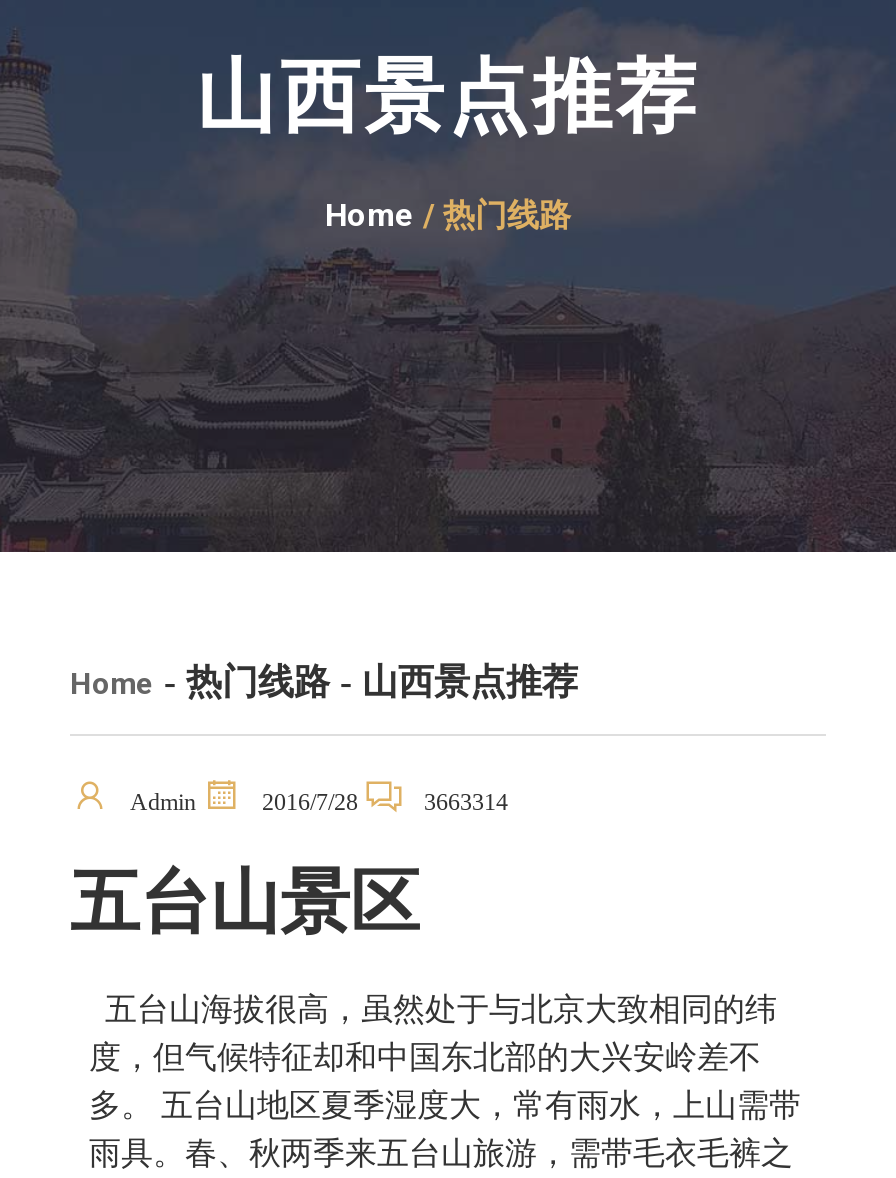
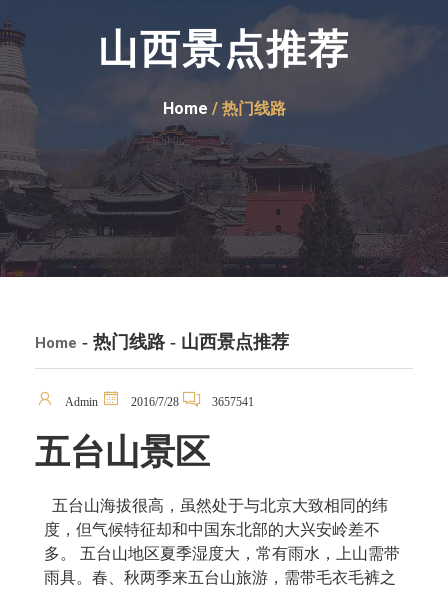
[424,788,508,816] 3663314 -> [212,395,254,409] 3657541

